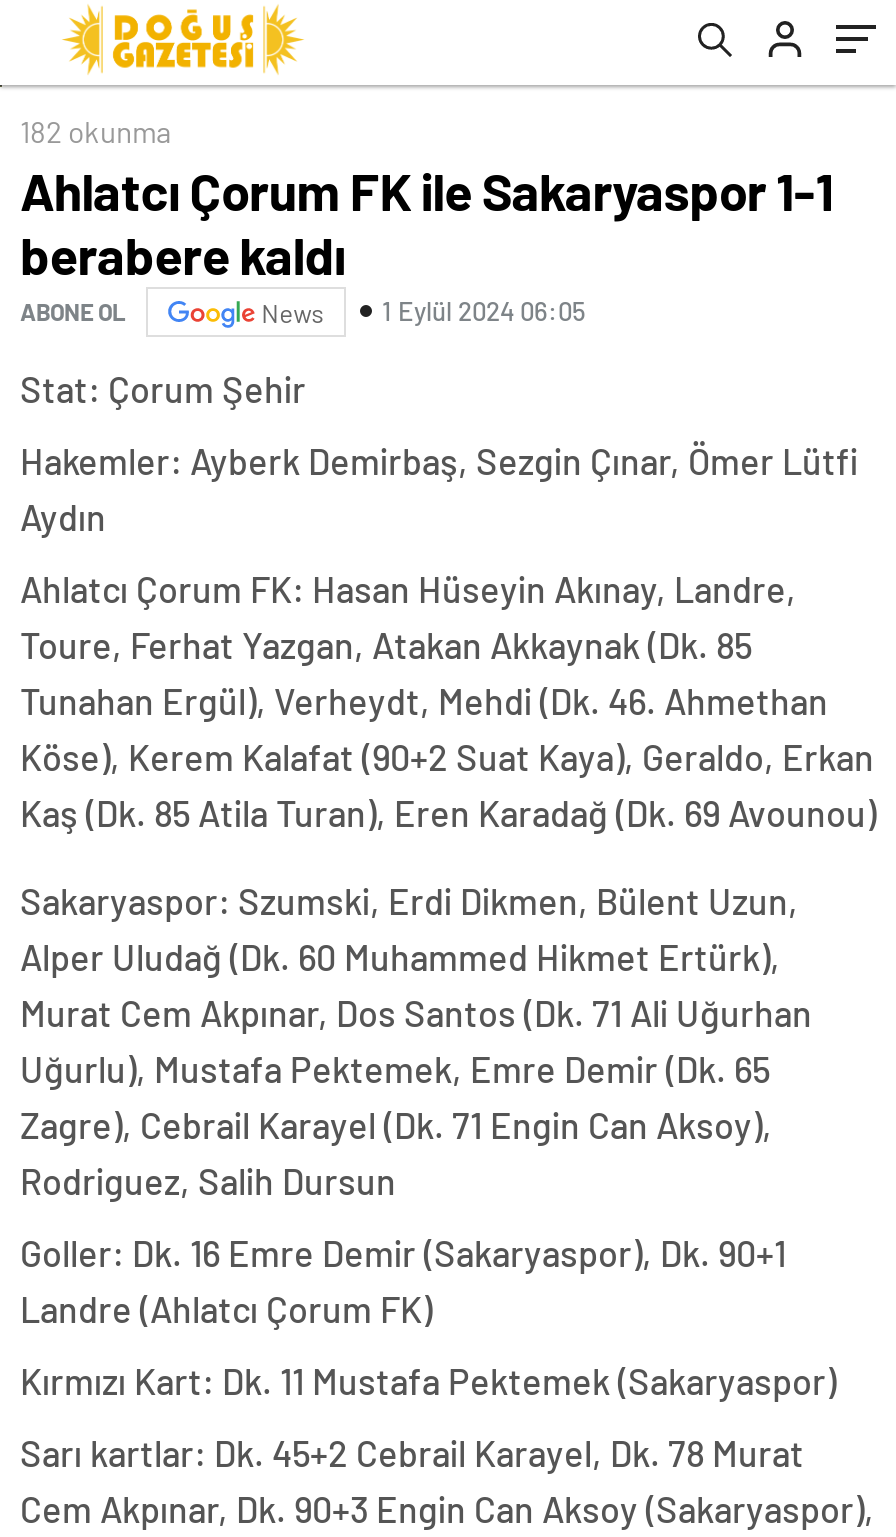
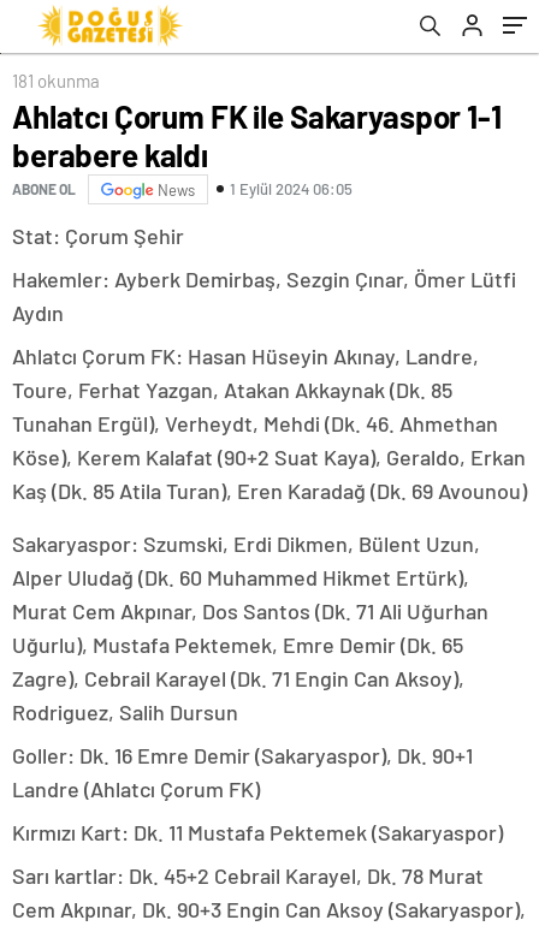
[20,112,172,148] 182 okunma -> [12,69,100,91] 181 okunma

